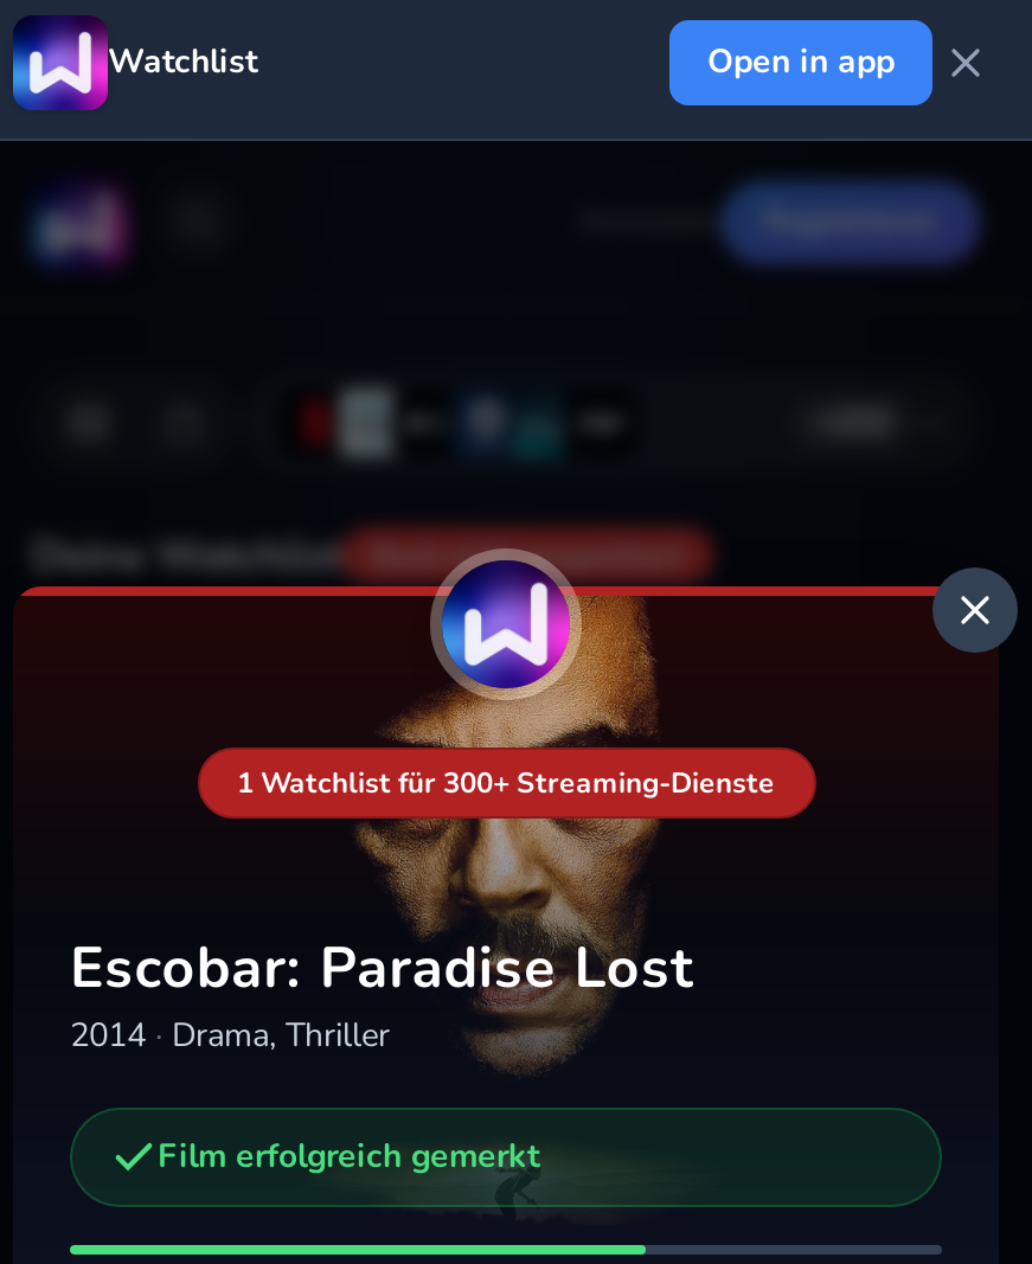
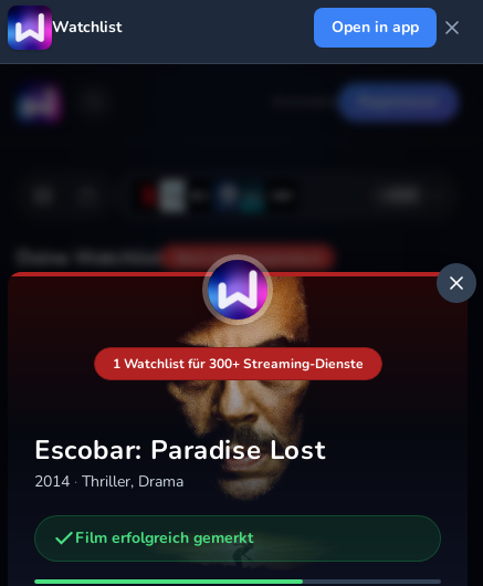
[70,1012,390,1057] 2014 · Drama, Thriller -> [34,470,183,491] 2014 · Thriller, Drama

